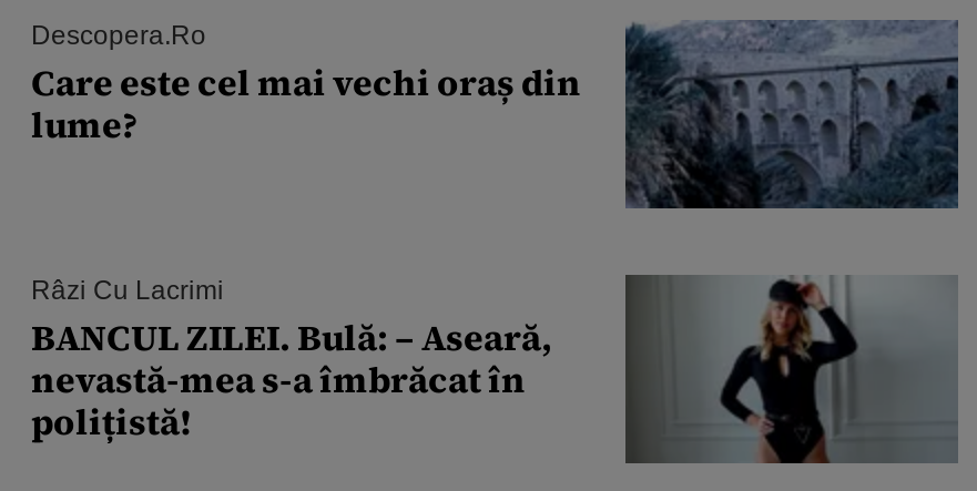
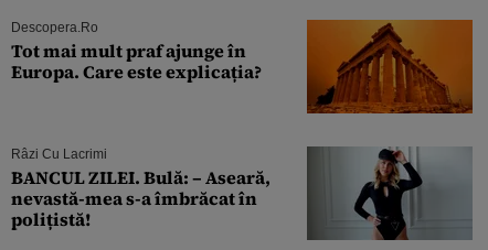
[31,18,960,211] [image] | Care este cel mai vechi oraș din | lume? -> [11,19,474,115] [image] | Tot mai mult praf ajunge în | Europa. Care este explicația?

